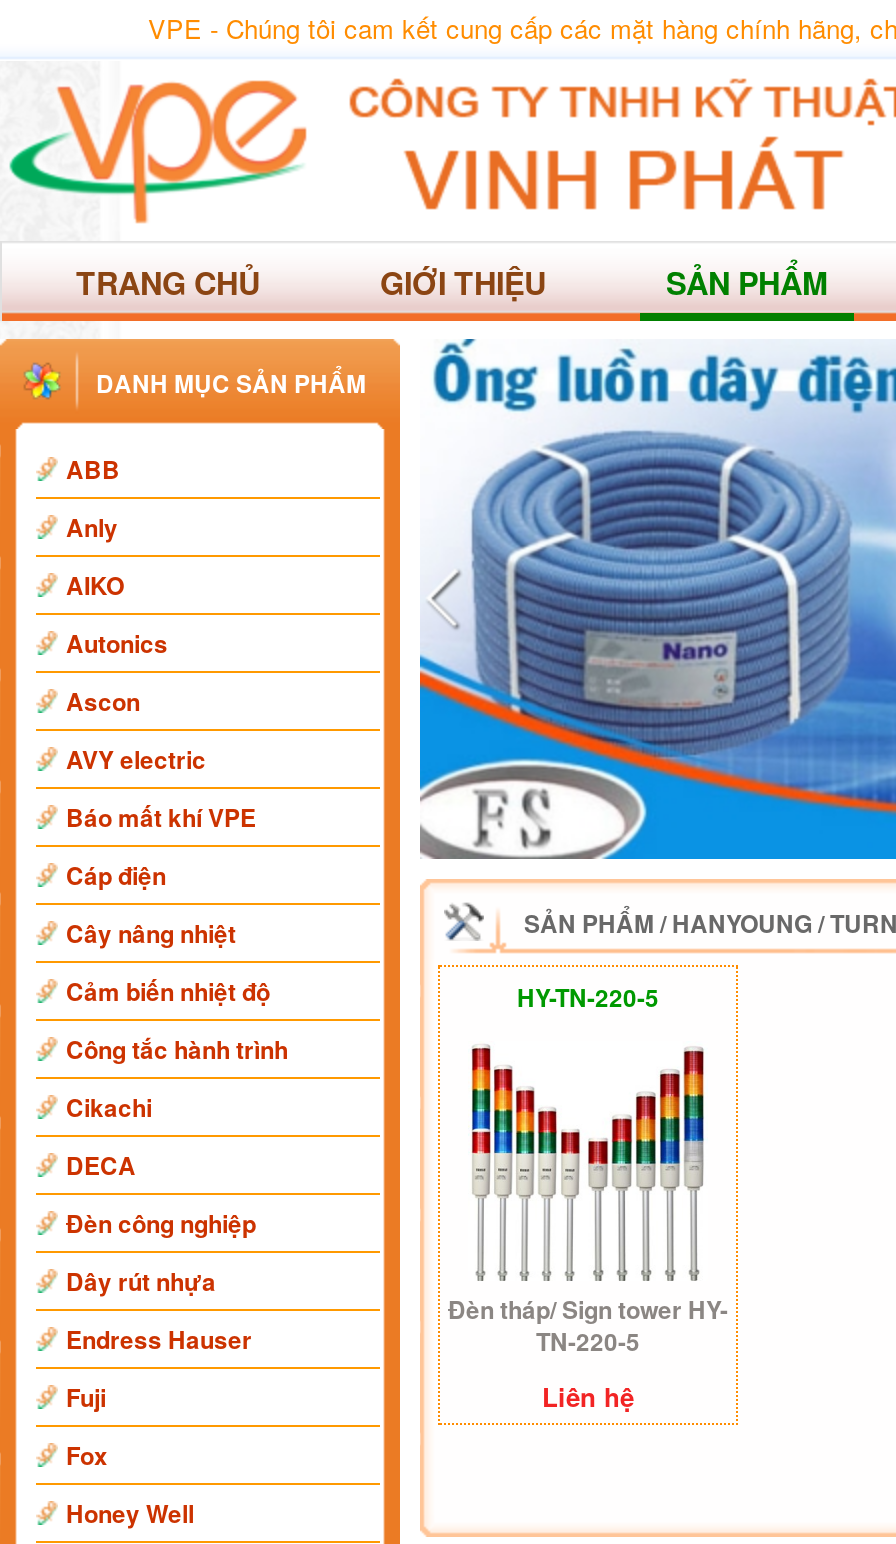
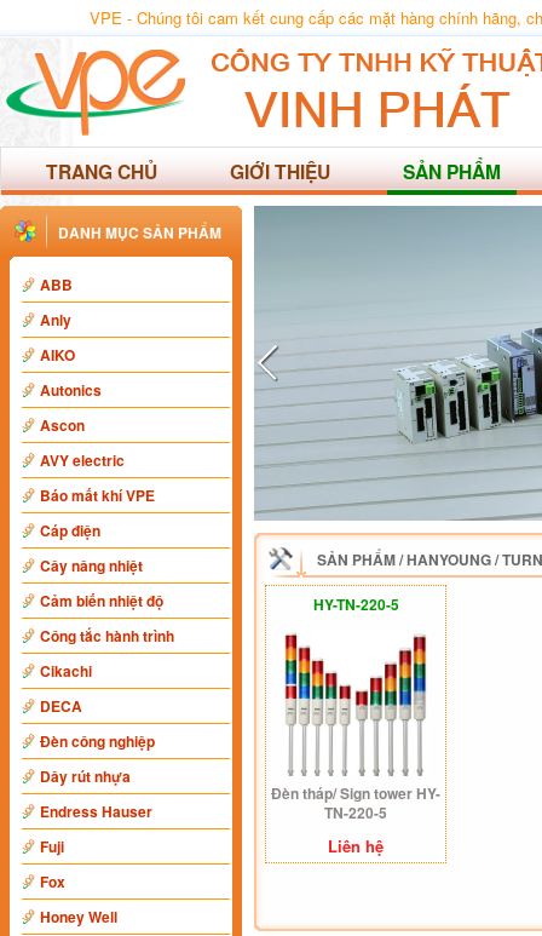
[418,339,890,861] [image] -> [253,205,538,522] [image]

